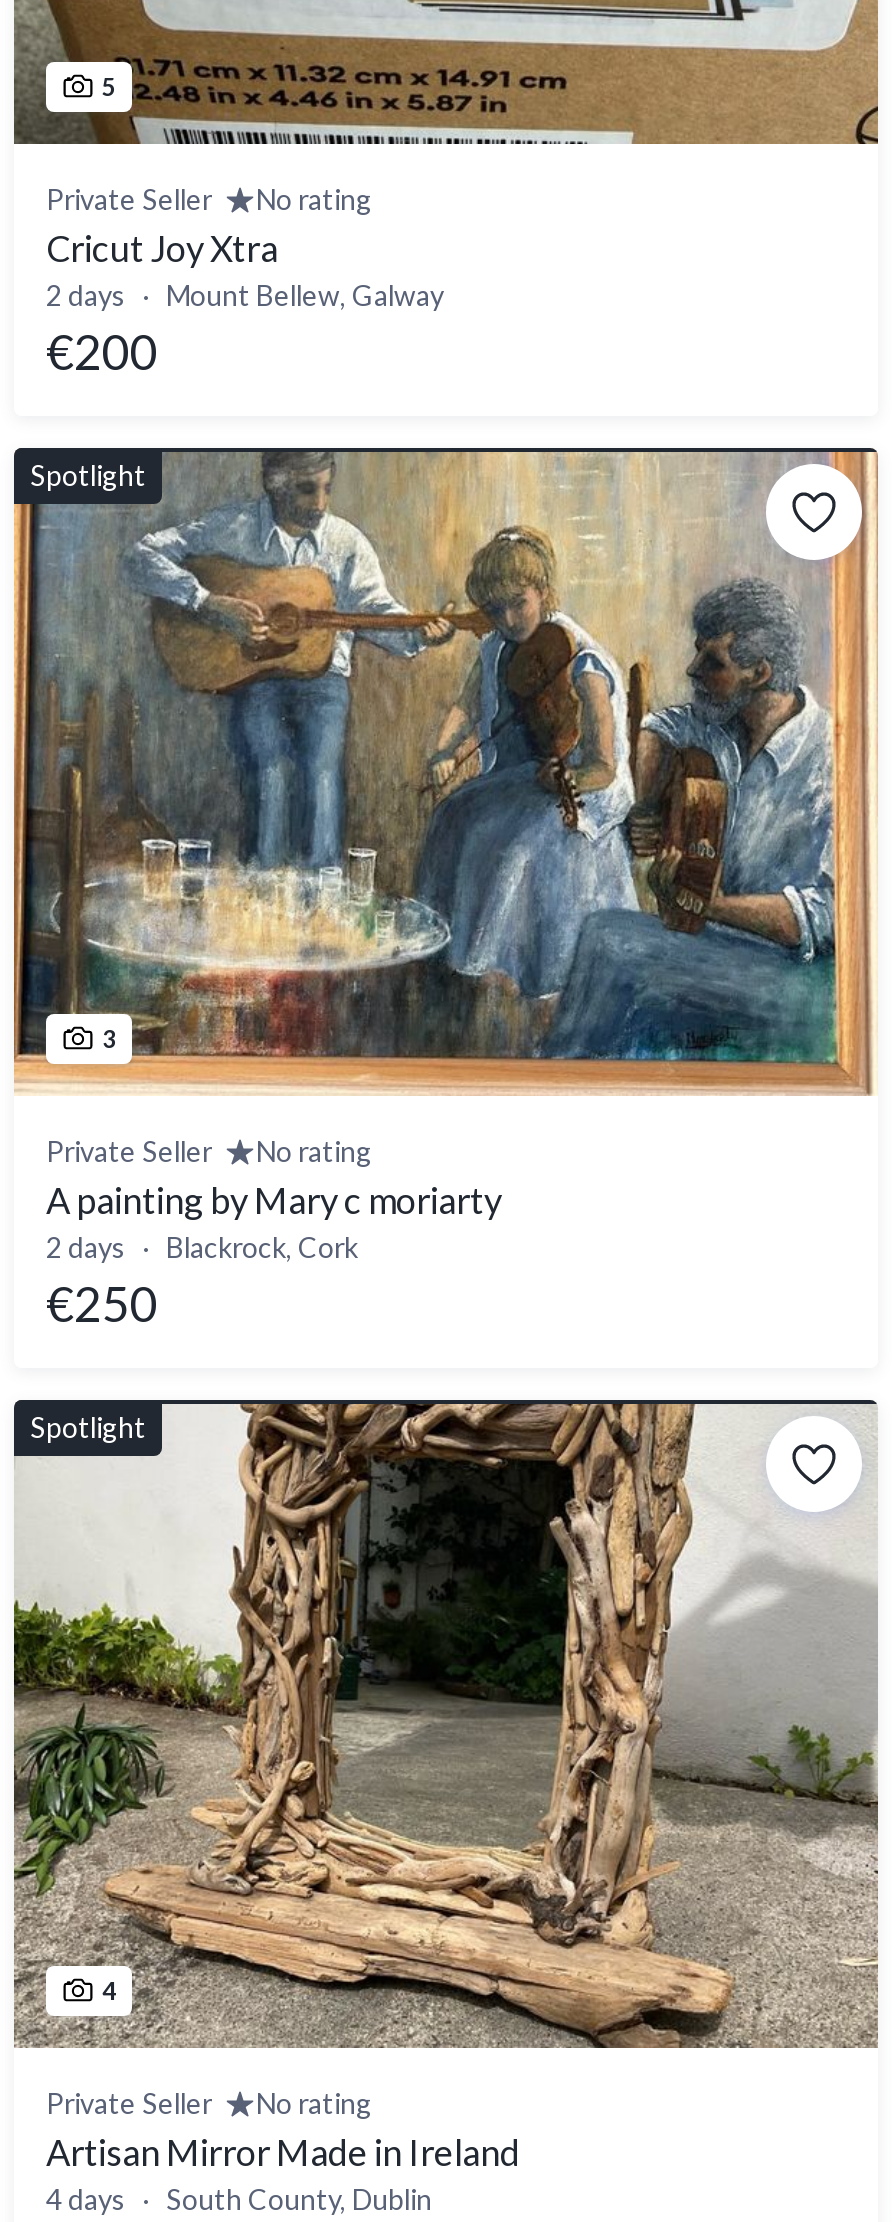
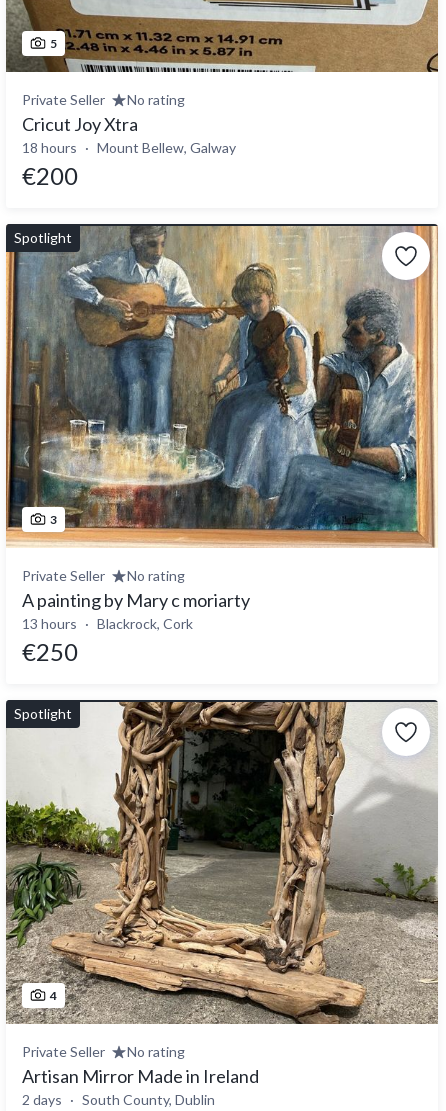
[46,278,444,312] 2 days Mount Bellew, Galway -> [22,139,236,156] 18 hours Mount Bellew, Galway
[46,1230,358,1264] 2 days Blackrock, Cork -> [22,615,193,632] 13 hours Blackrock, Cork
[46,2182,432,2216] 4 days South County, Dublin -> [22,1091,215,1108] 2 days South County, Dublin

